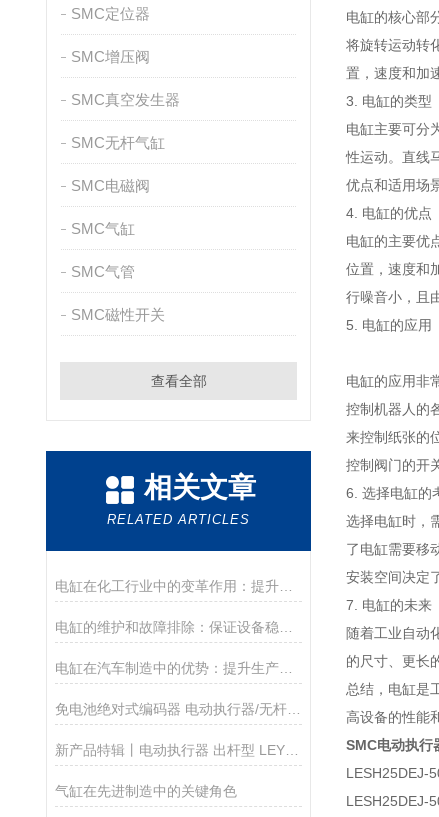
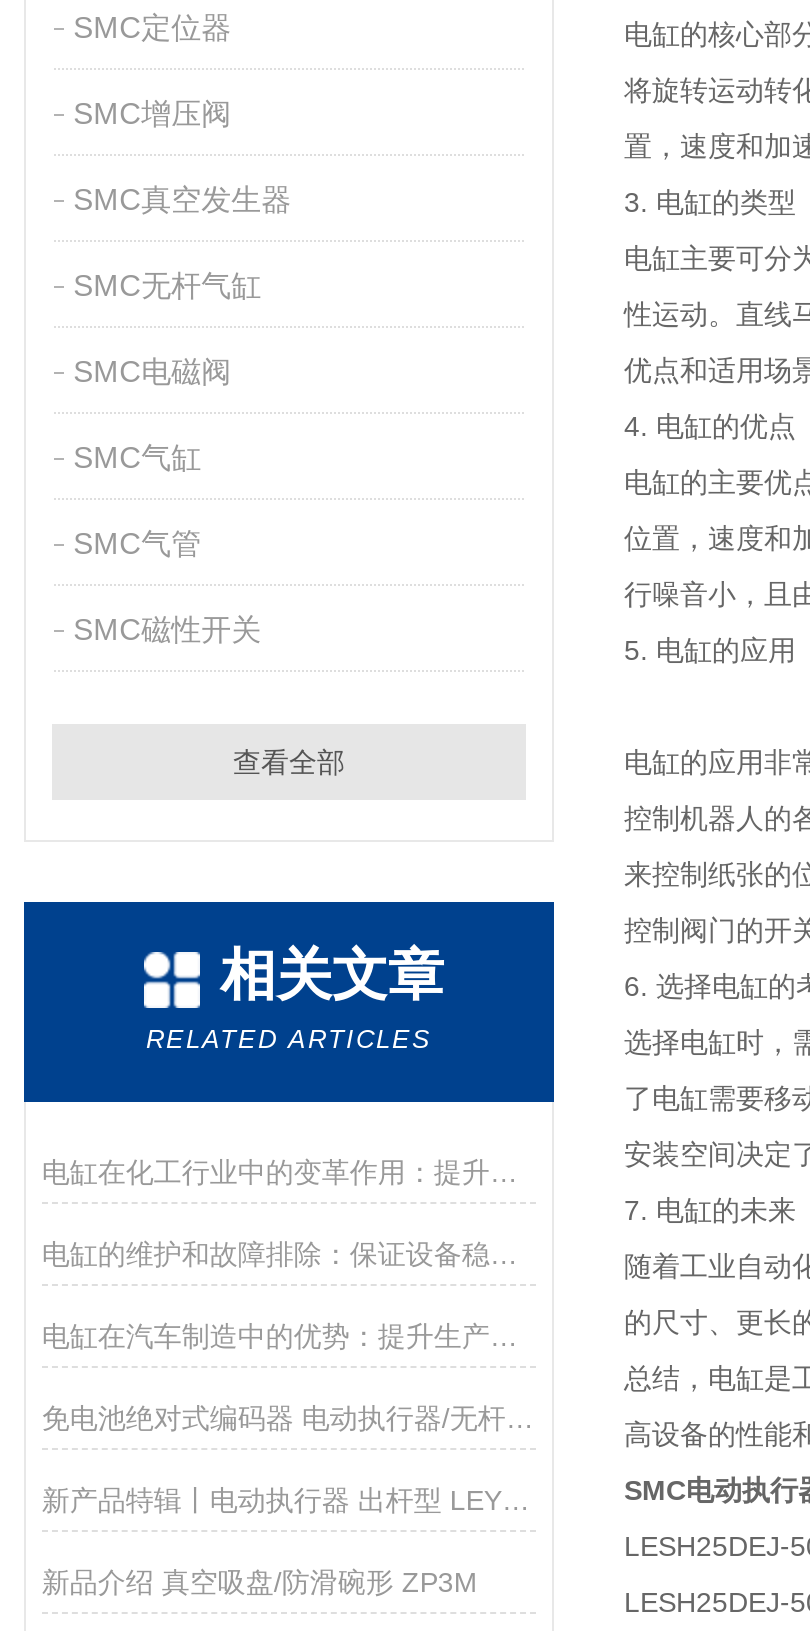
[55,783,237,799] 气缸在先进制造中的关键角色 -> [42,1566,478,1598] 新品介绍 真空吸盘/防滑碗形 ZP3M

